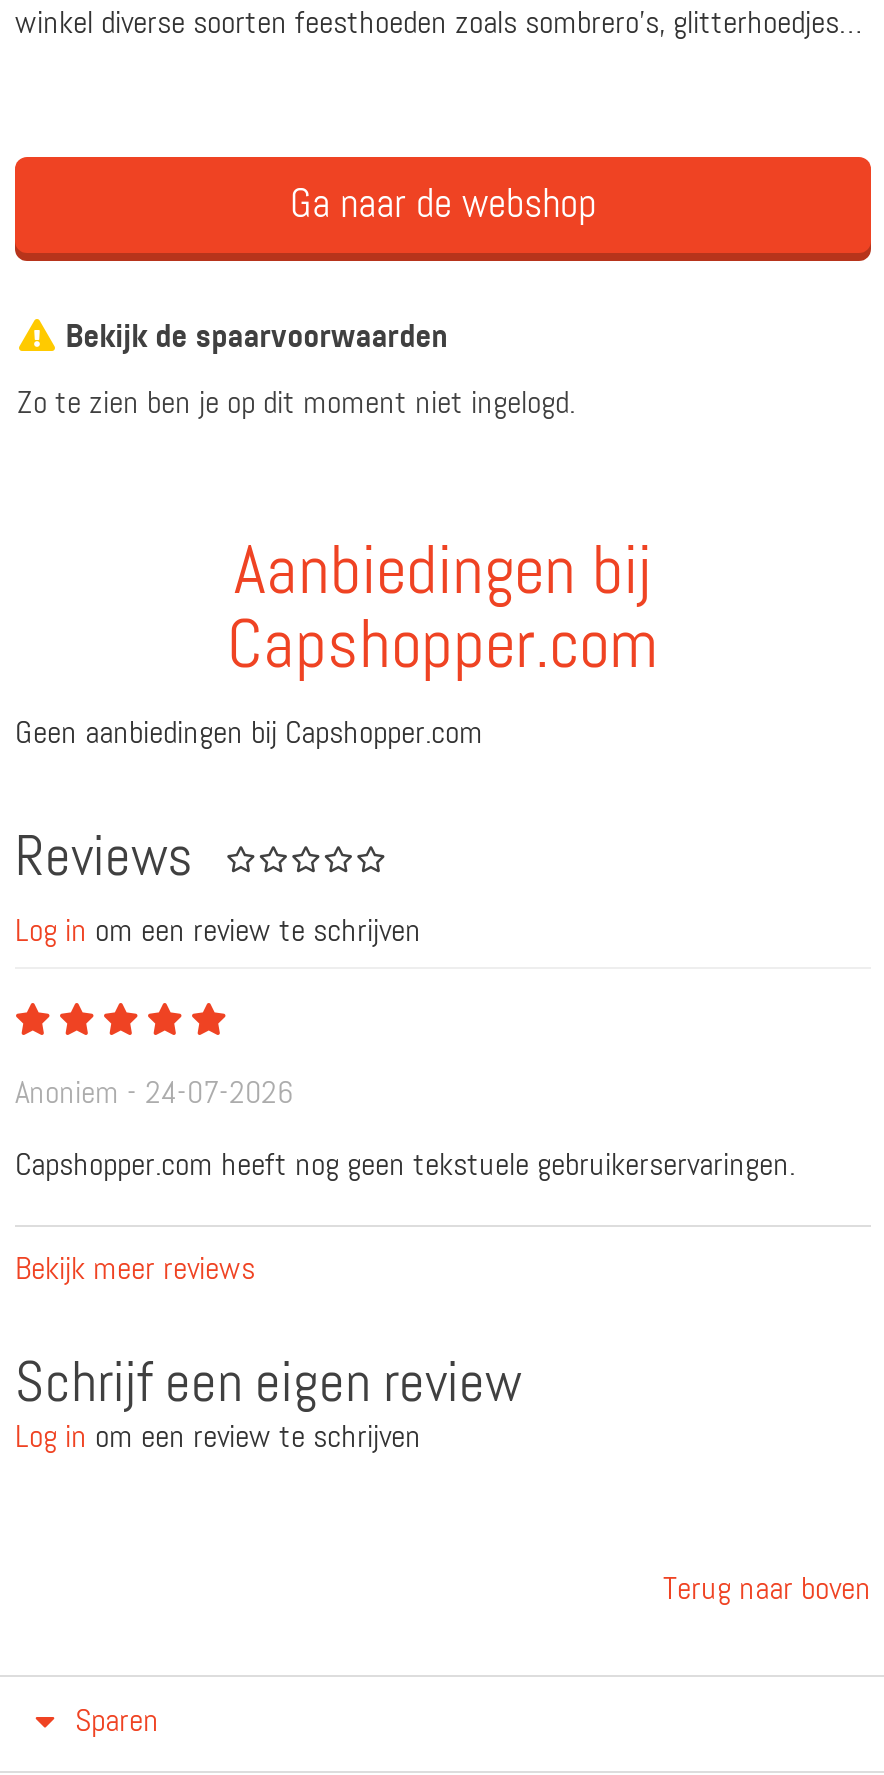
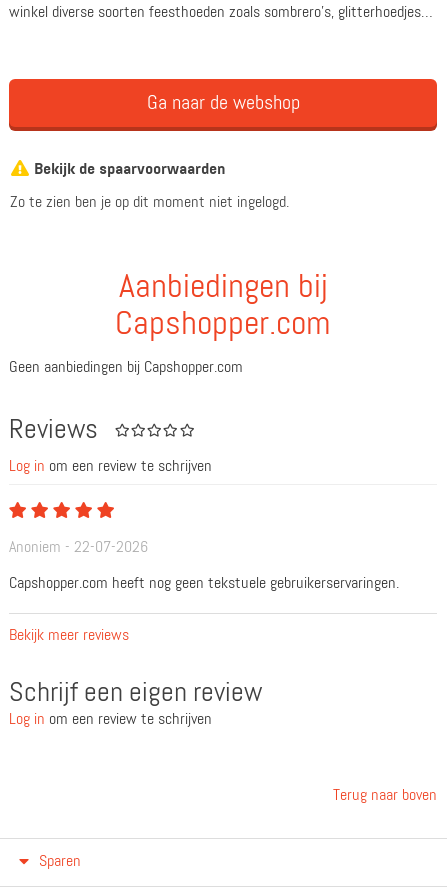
[15,1079,293,1111] Anoniem - 24-07-2026 -> [9,540,148,556] Anoniem - 22-07-2026

